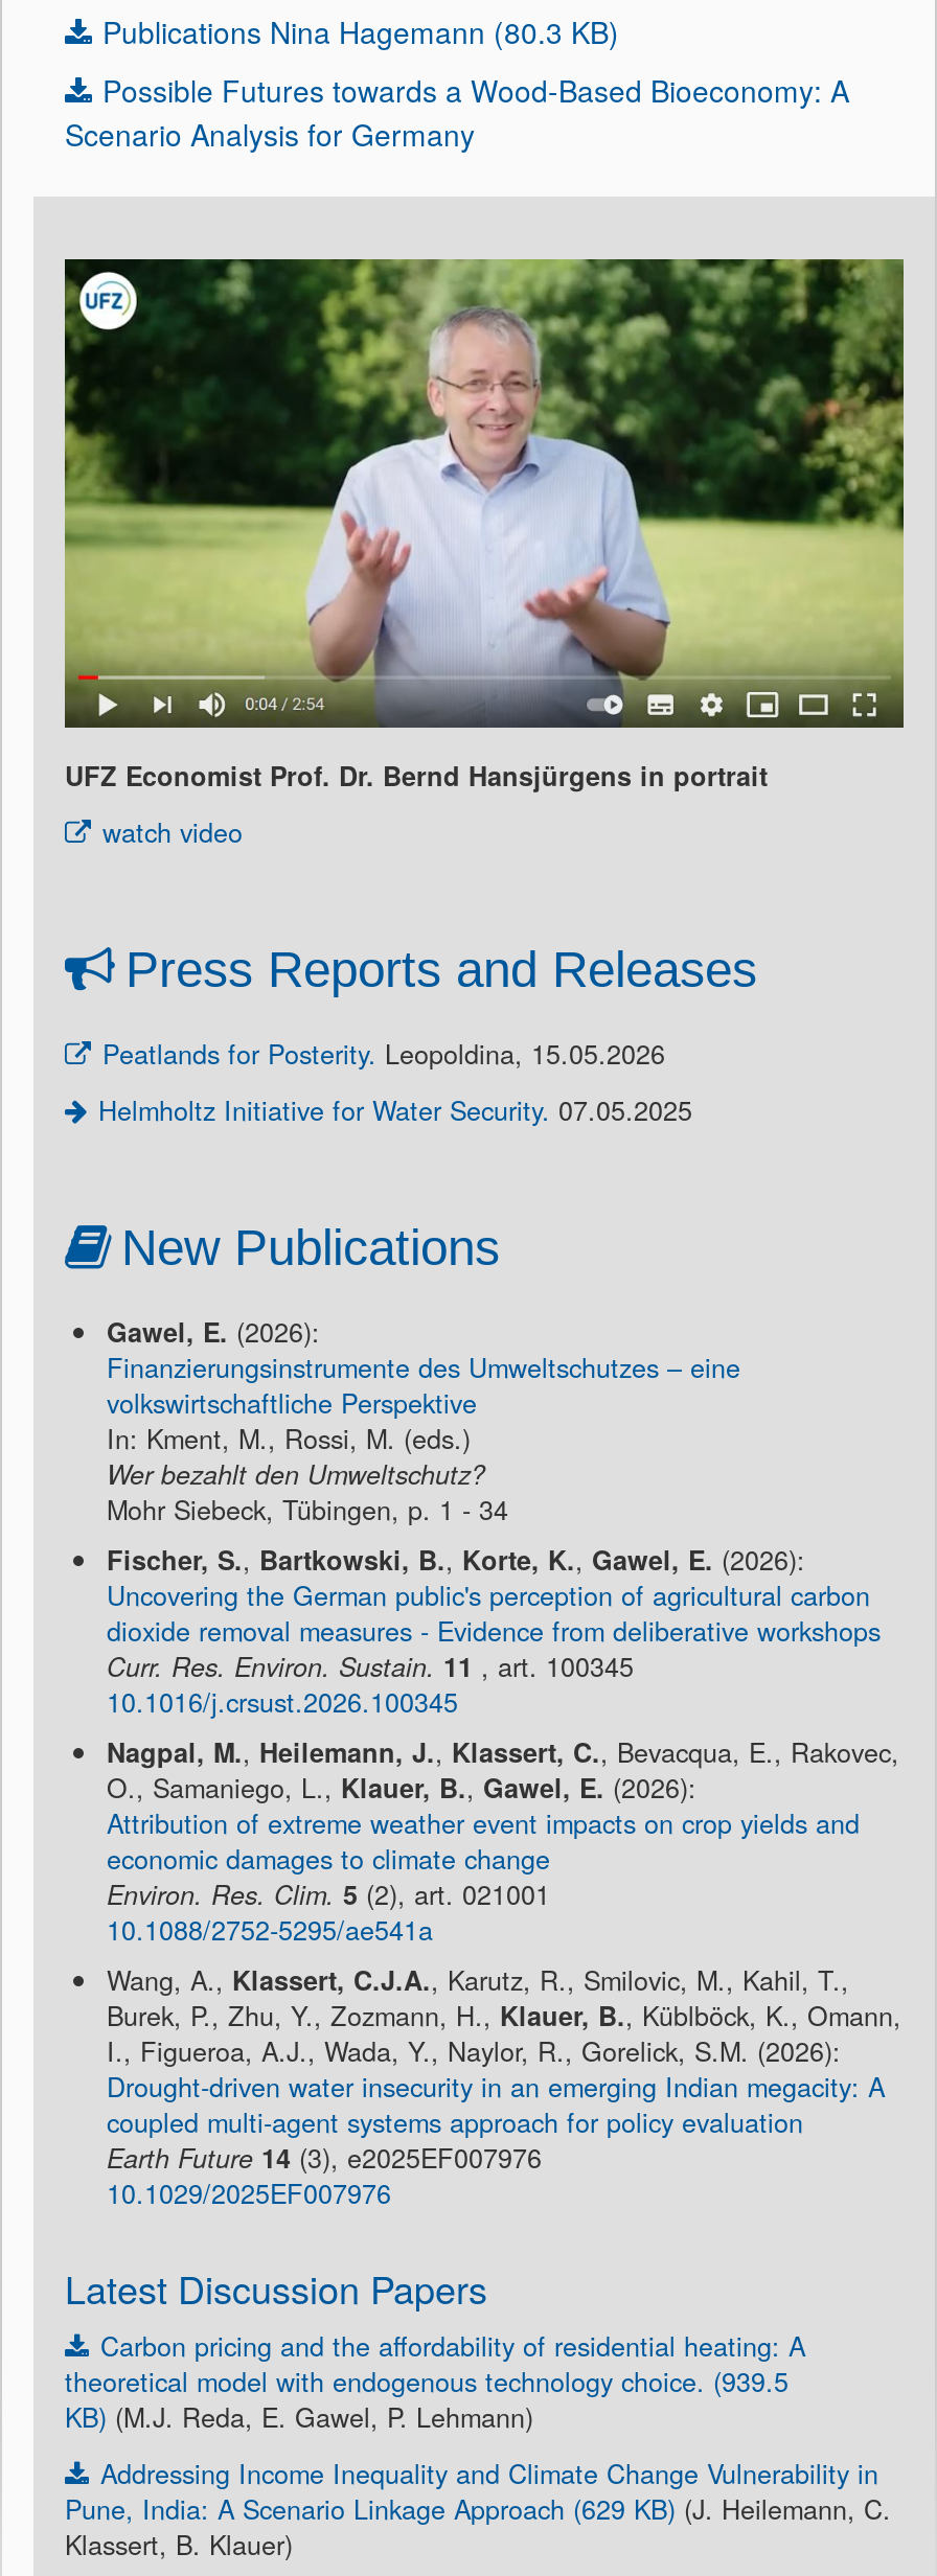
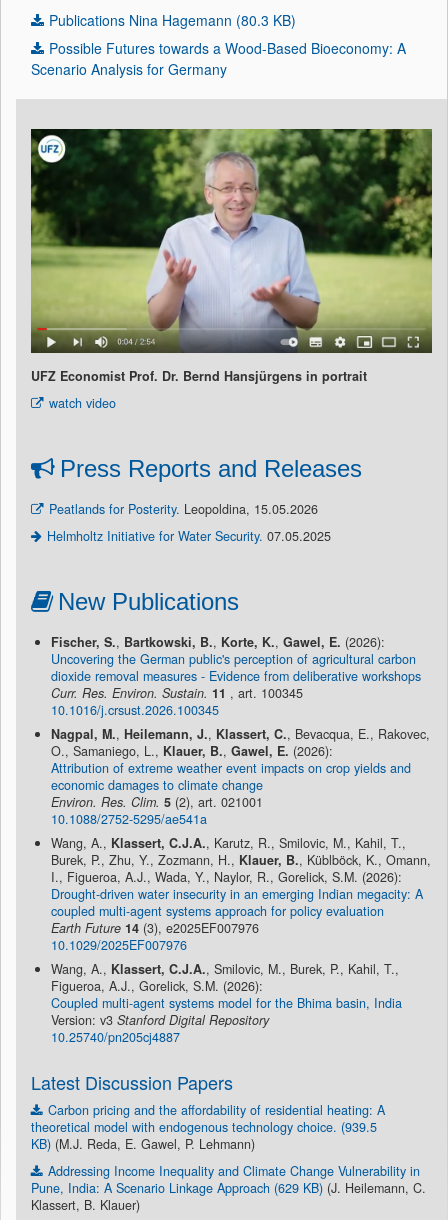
[107,1313,740,1528] Gawel, E. (2026): | Finanzierungsinstrumente des Umweltschutzes – eine | volkswirtschaftliche Perspektive | In: Kment, M., Rossi, M. (eds.) | Wer bezahlt den Umweltschutz? | Mohr Siebeck, Tübingen, p. 1 - 34 -> none
moved [107,1541,901,2212] -> [51,633,431,954]: Fischer, S., Bartkowski, B., Korte, K., Gawel, E. (2026): | Uncovering the German public's perception of agricultural carbon | dioxide removal measures - Evidence from deliberative workshops | ... | Earth Future 14(3), e2025EF007976 | 10.1029/2025EF007976
none -> [51,960,402,1046] Wang, A., Klassert, C.J.A., Smilovic, M., Burek, P., Kahil, T., | Figueroa, A.J., Gorelick, S.M. (2026): | Coupled multi-agent systems model for the Bhima basin, India | Version: v3 Stanford Digital Repository | 10.25740/pn205cj4887

